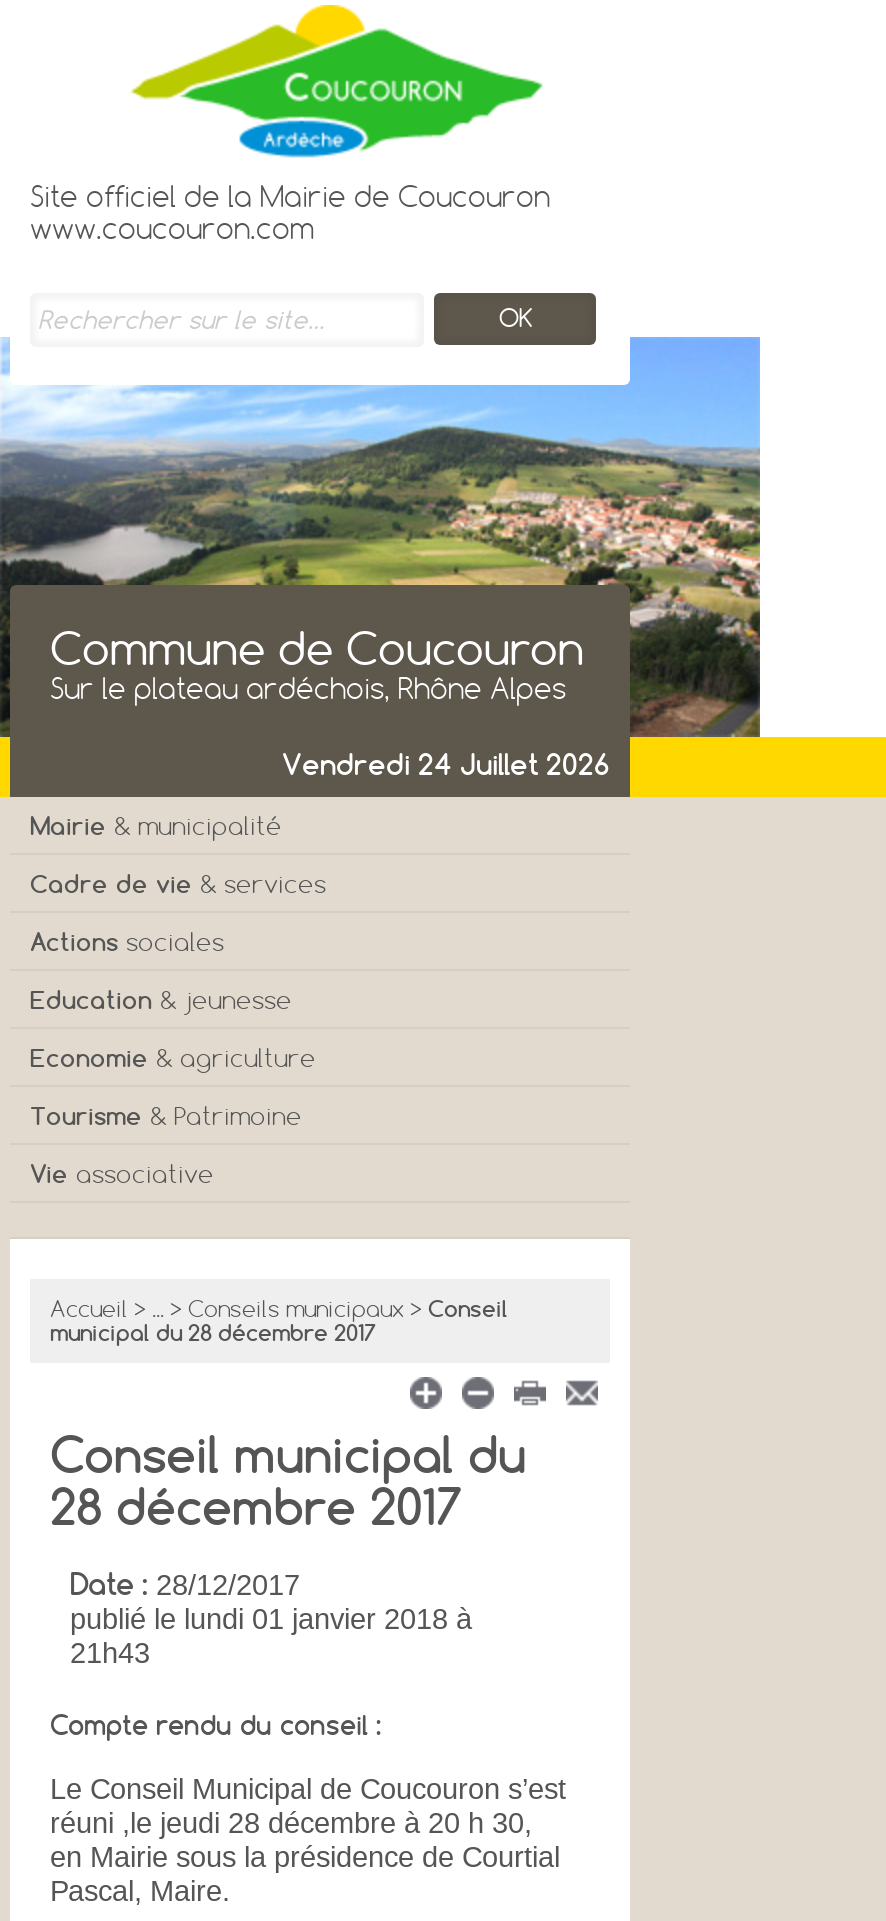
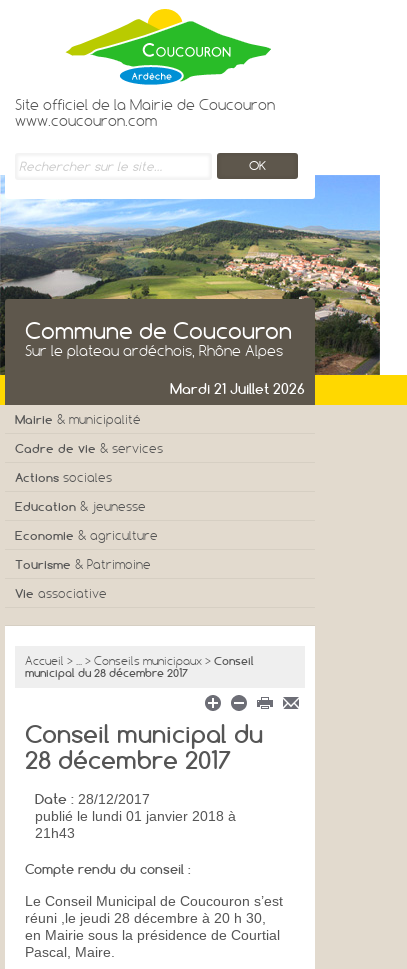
[282,747,610,783] Vendredi 24 Juillet 2026 -> [170,380,305,398] Mardi 21 Juillet 2026

